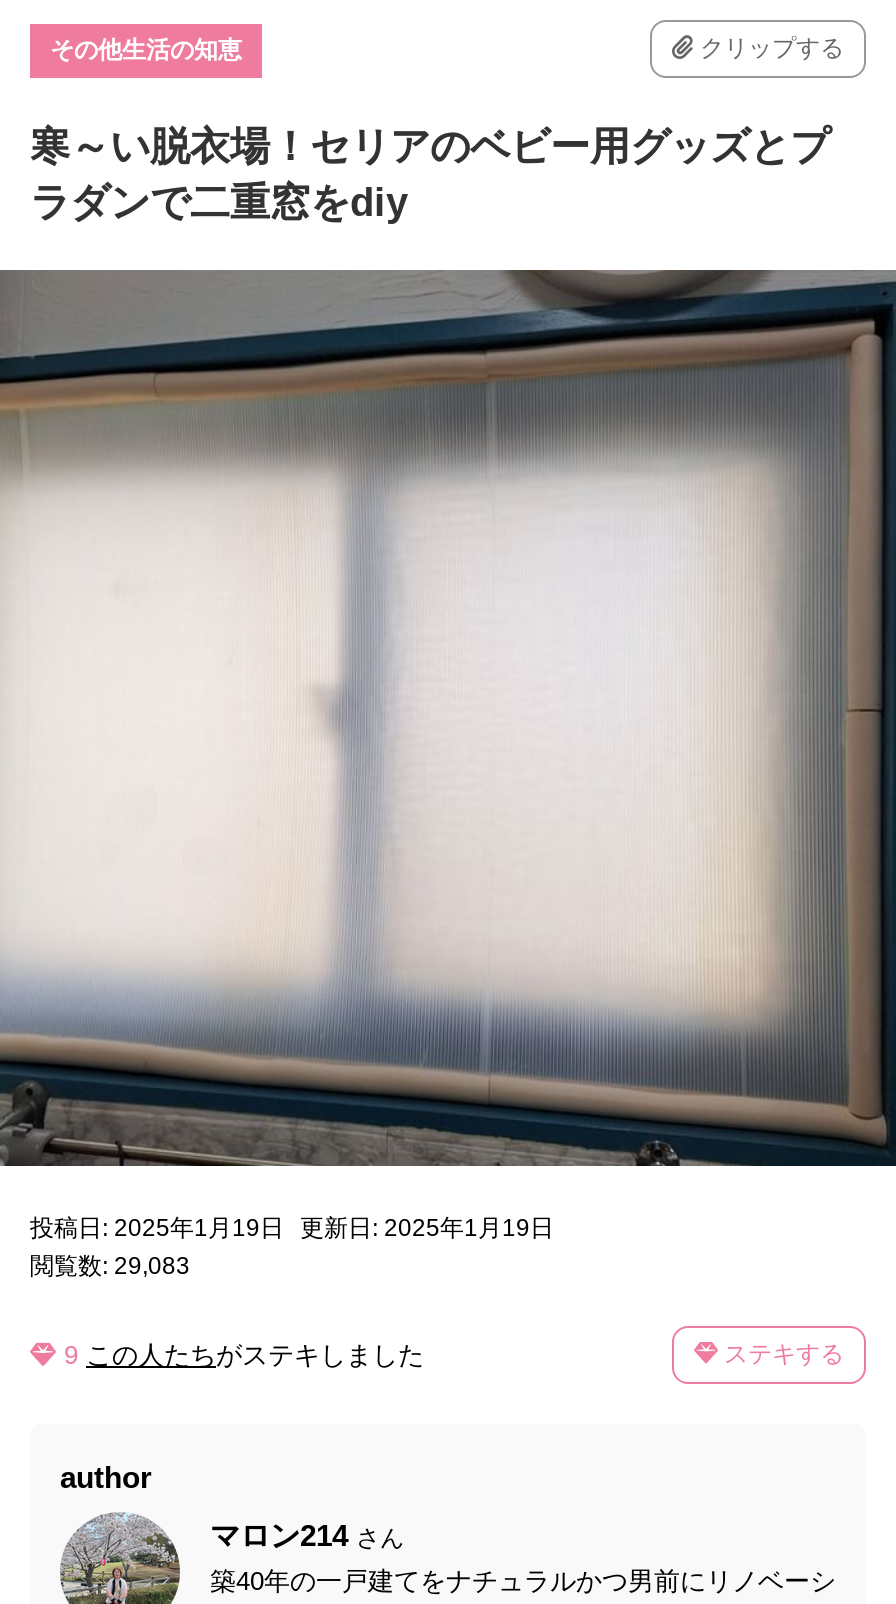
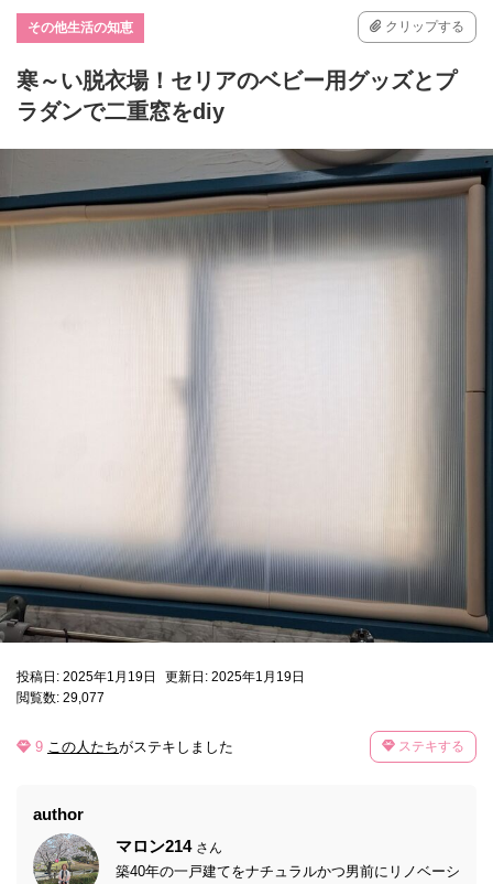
[30,1252,190,1280] 閲覧数: 29,083 -> [17,690,105,705] 閲覧数: 29,077

